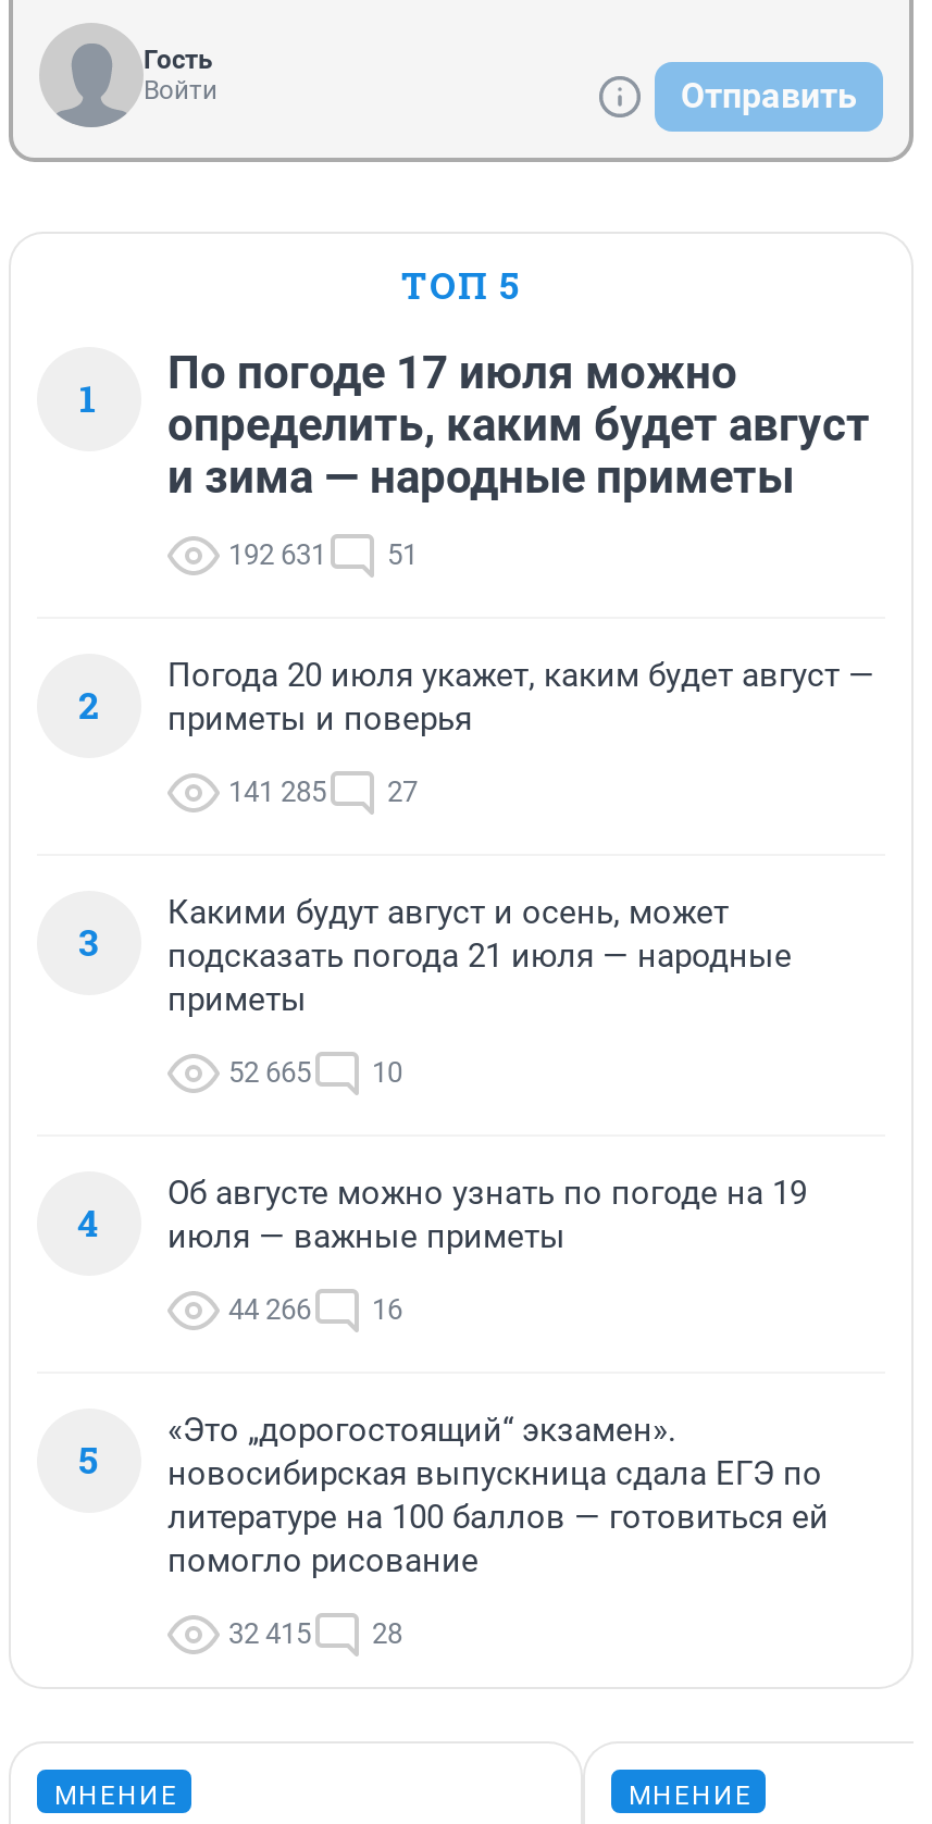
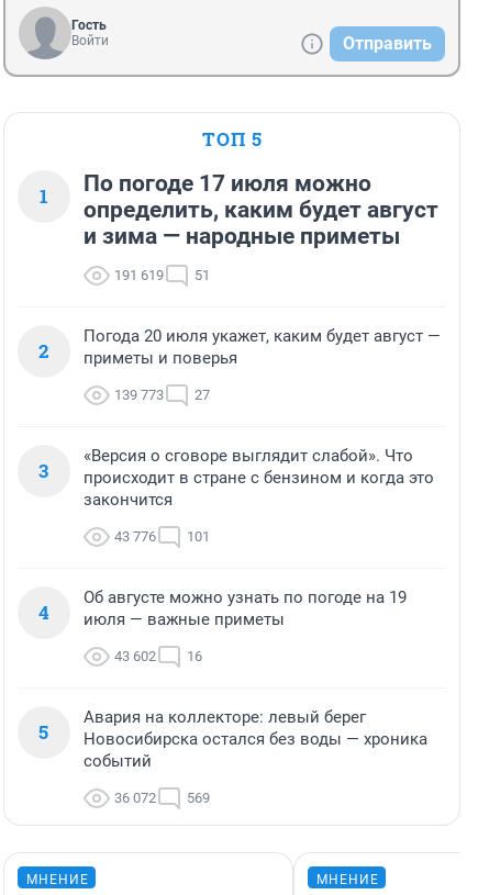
[228,539,418,571] 192 631 51 -> [114,267,210,283] 191 619 51
[228,776,418,808] 141 285 27 -> [114,387,210,403] 139 773 27
[167,893,792,1019] Какими будут август и осень, может | подсказать погода 21 июля — народные | приметы -> [84,446,434,510] «Версия о сговоре выглядит слабой». Что | происходит в стране с бензином и когда это | закончится
[228,1056,402,1089] 52 665 | 10 -> [114,528,210,545] 43 776 | 101
[228,1293,402,1326] 44 266 16 -> [114,648,202,664] 43 602 16
[167,1411,829,1581] «Это „дорогостоящий“ экзамен». | новосибирская выпускница сдала ЕГЭ по | литературе на 100 баллов — готовиться ей | помогло рисование -> [84,707,427,771] Авария на коллекторе: левый берег | Новосибирска остался без воды — хроника | событий
[228,1618,402,1650] 32 415 | 28 -> [114,790,210,806] 36 072 | 569

